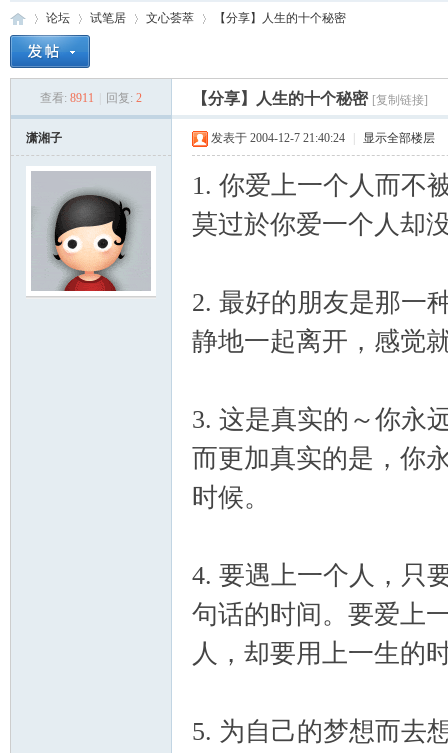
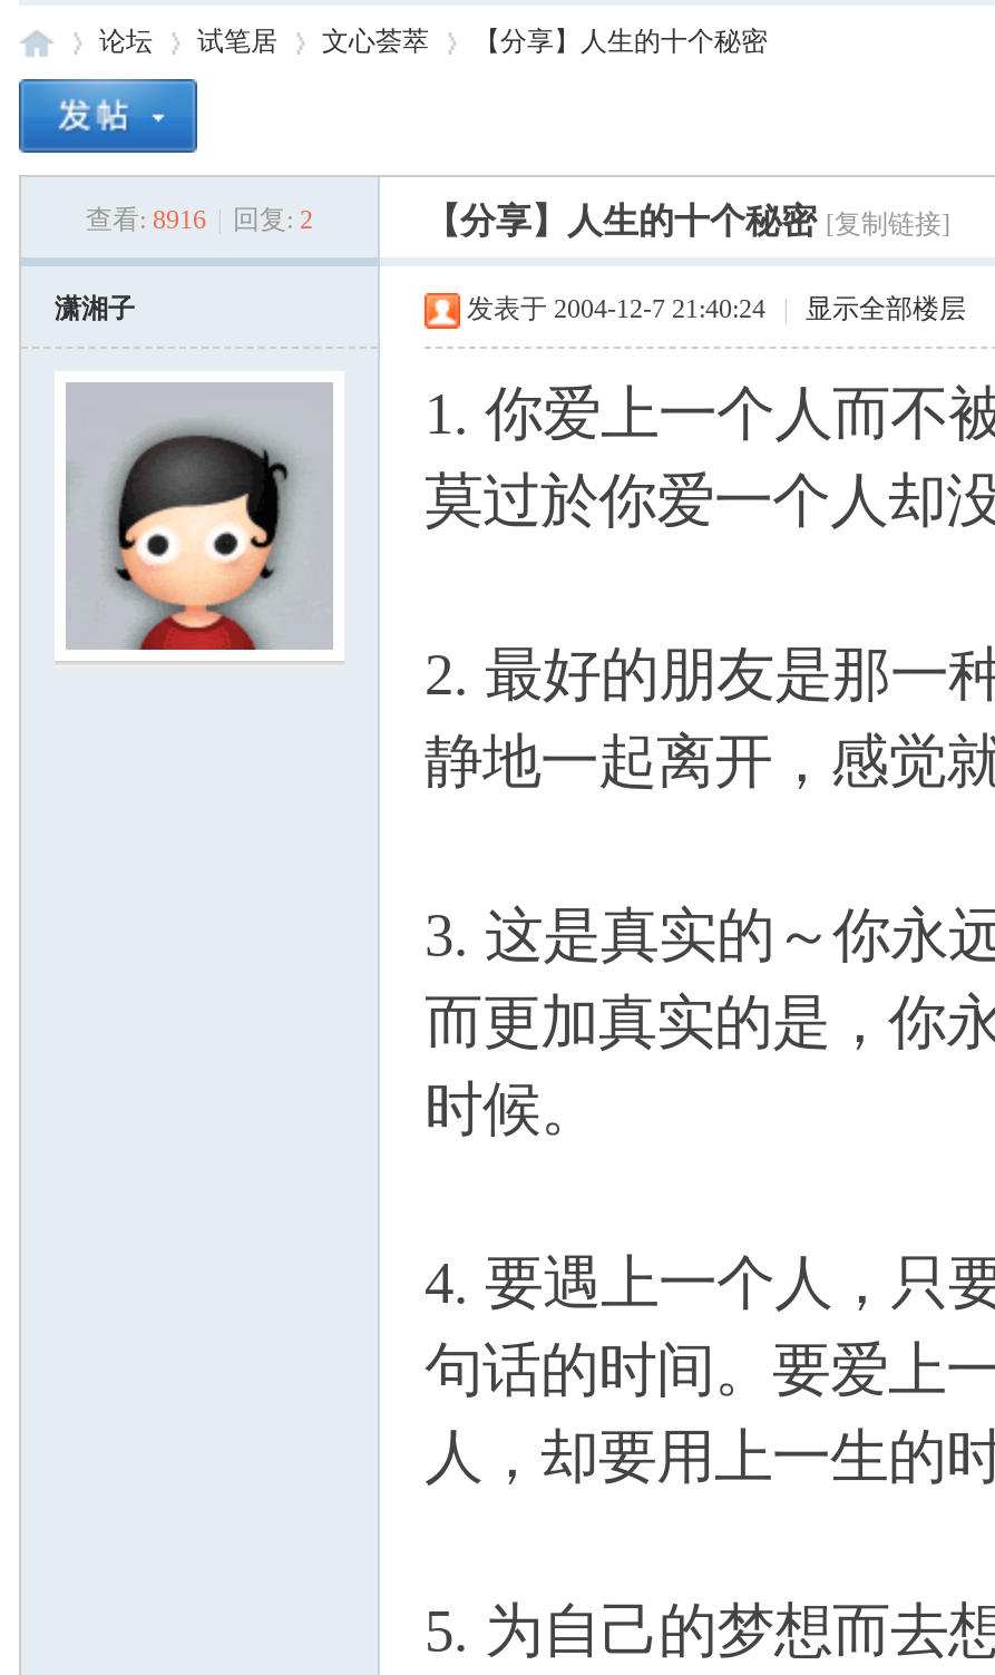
[40,91,94,105] 查看: 8911 -> [86,204,206,235] 查看: 8916

